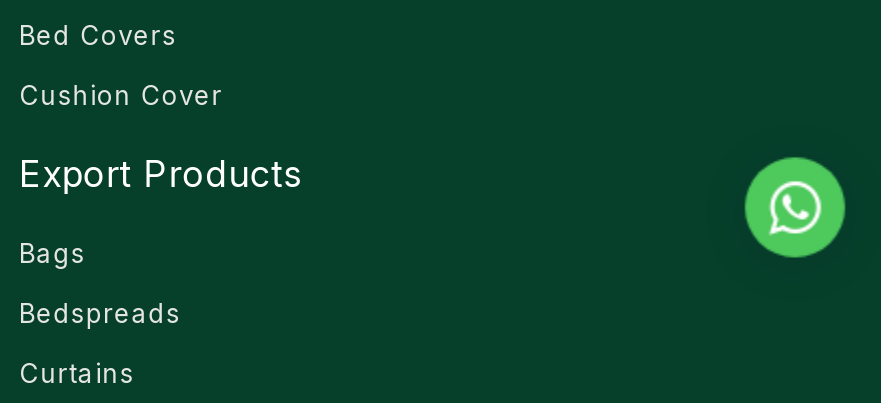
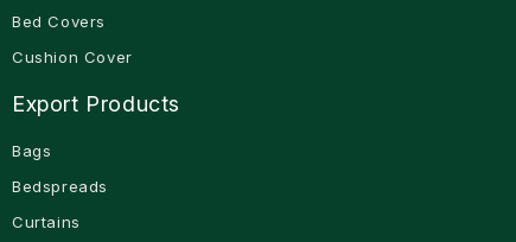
[743,155,847,259] [image] -> none

